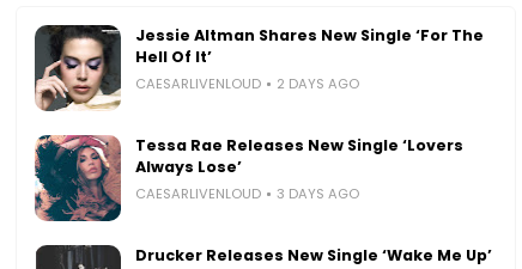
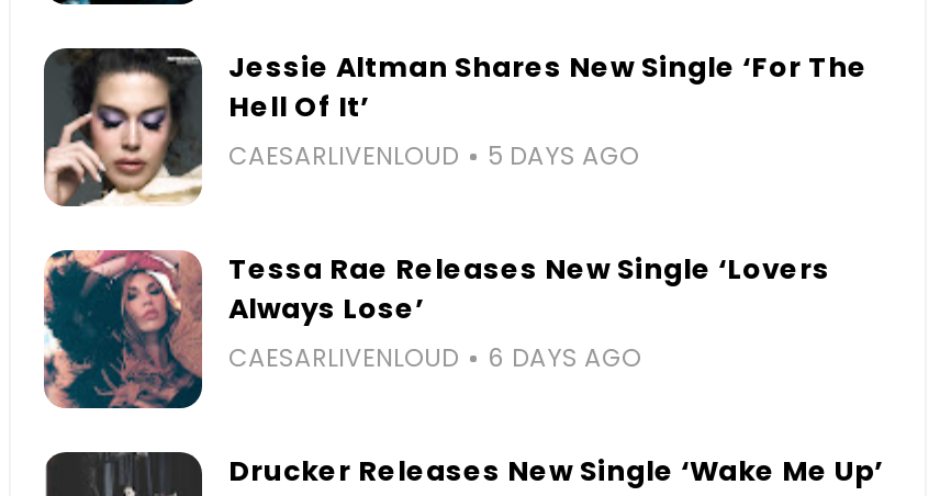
[135,74,359,93] CAESARLIVENLOUD 2 DAYS AGO -> [228,138,639,173] CAESARLIVENLOUD 5 DAYS AGO
[135,184,359,203] CAESARLIVENLOUD 3 DAYS AGO -> [228,340,641,375] CAESARLIVENLOUD 6 DAYS AGO

